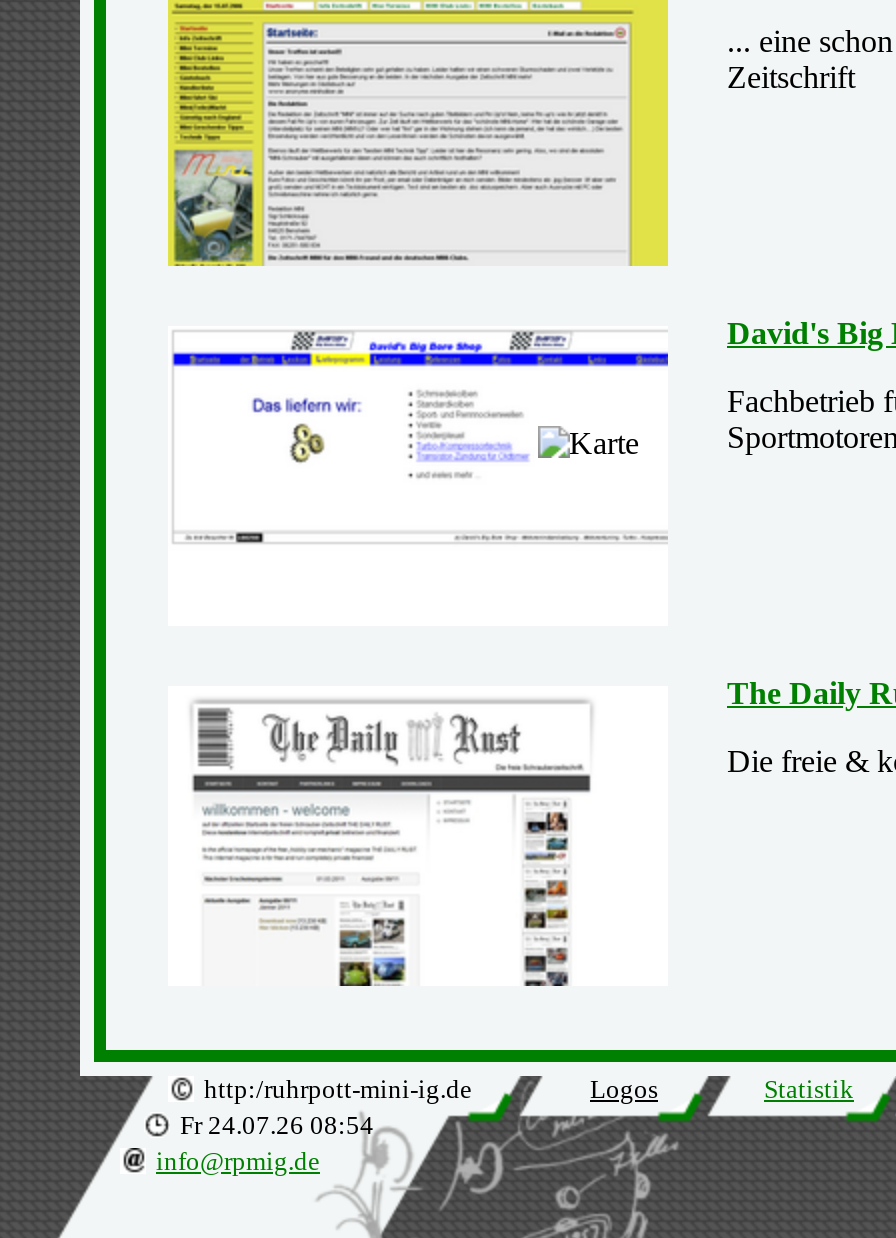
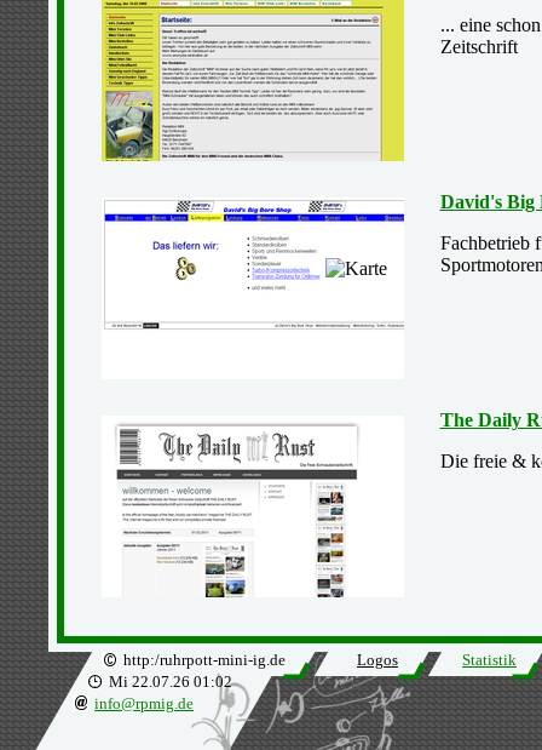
[180,1112,374,1140] Fr 24.07.26 08:54 -> [109,674,232,691] Mi 22.07.26 01:02

